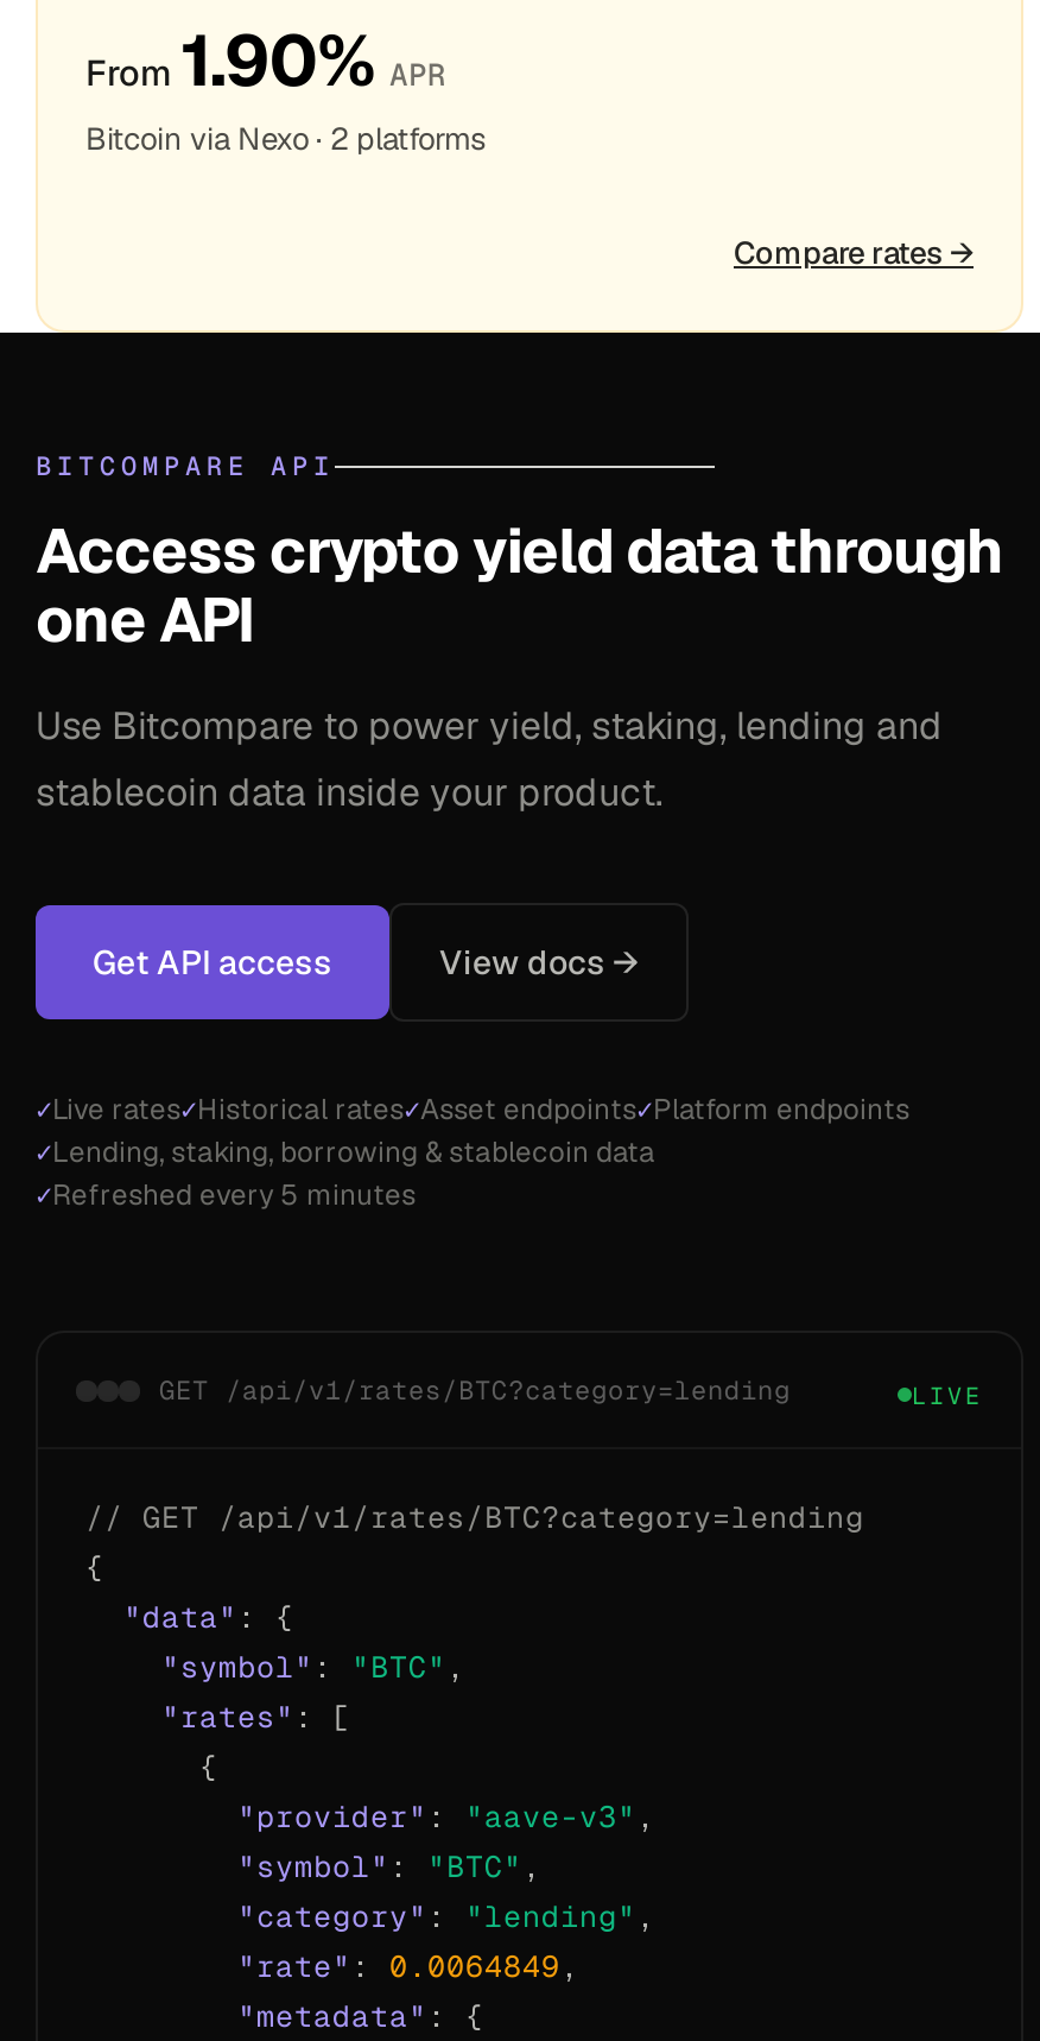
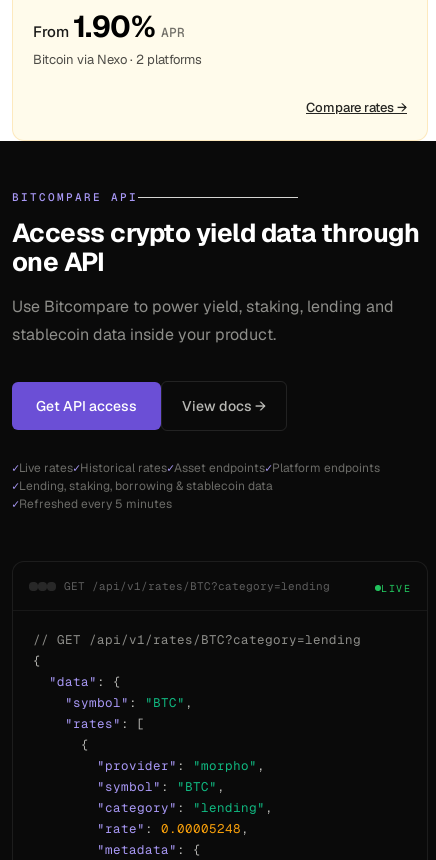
[237,1796,655,1837] "provider": "aave-v3", -> [97,757,265,774] "provider": "morpho",
[237,1946,579,1986] "rate": 0.0064849, -> [97,820,249,837] "rate": 0.00005248,

